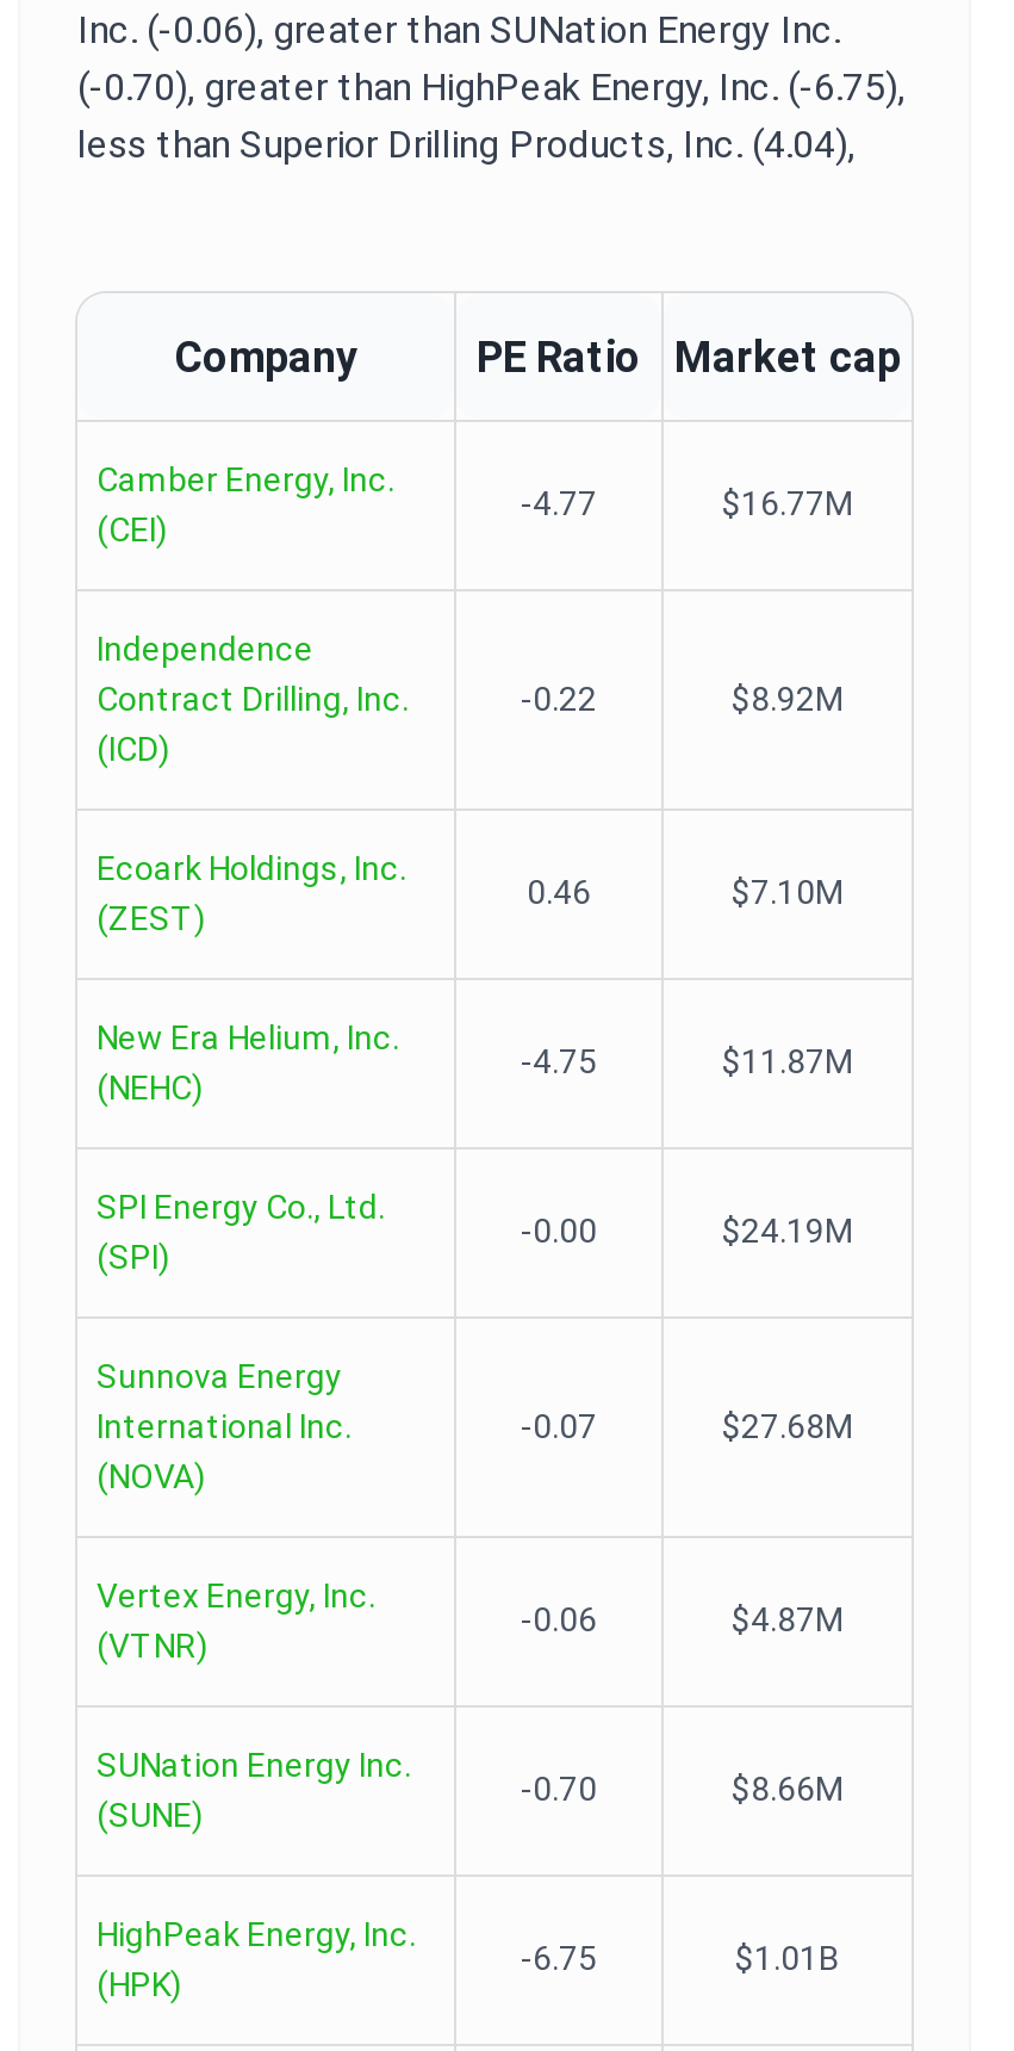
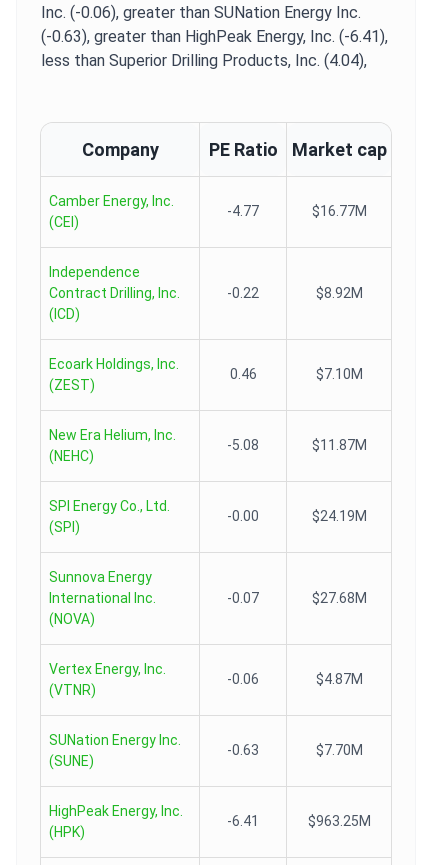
[77,64,904,110] (-0.70), greater than HighPeak Energy, Inc. (-6.75), -> [41,27,388,46] (-0.63), greater than HighPeak Energy, Inc. (-6.41),
[521,1042,597,1080] -4.75 -> [227,437,259,453] -5.08
[521,1770,844,1808] -0.70 | $8.66M -> [227,742,362,758] -0.63 | $7.70M
[521,1939,840,1977] -6.75 | $1.01B -> [227,813,370,829] -6.41 | $963.25M

